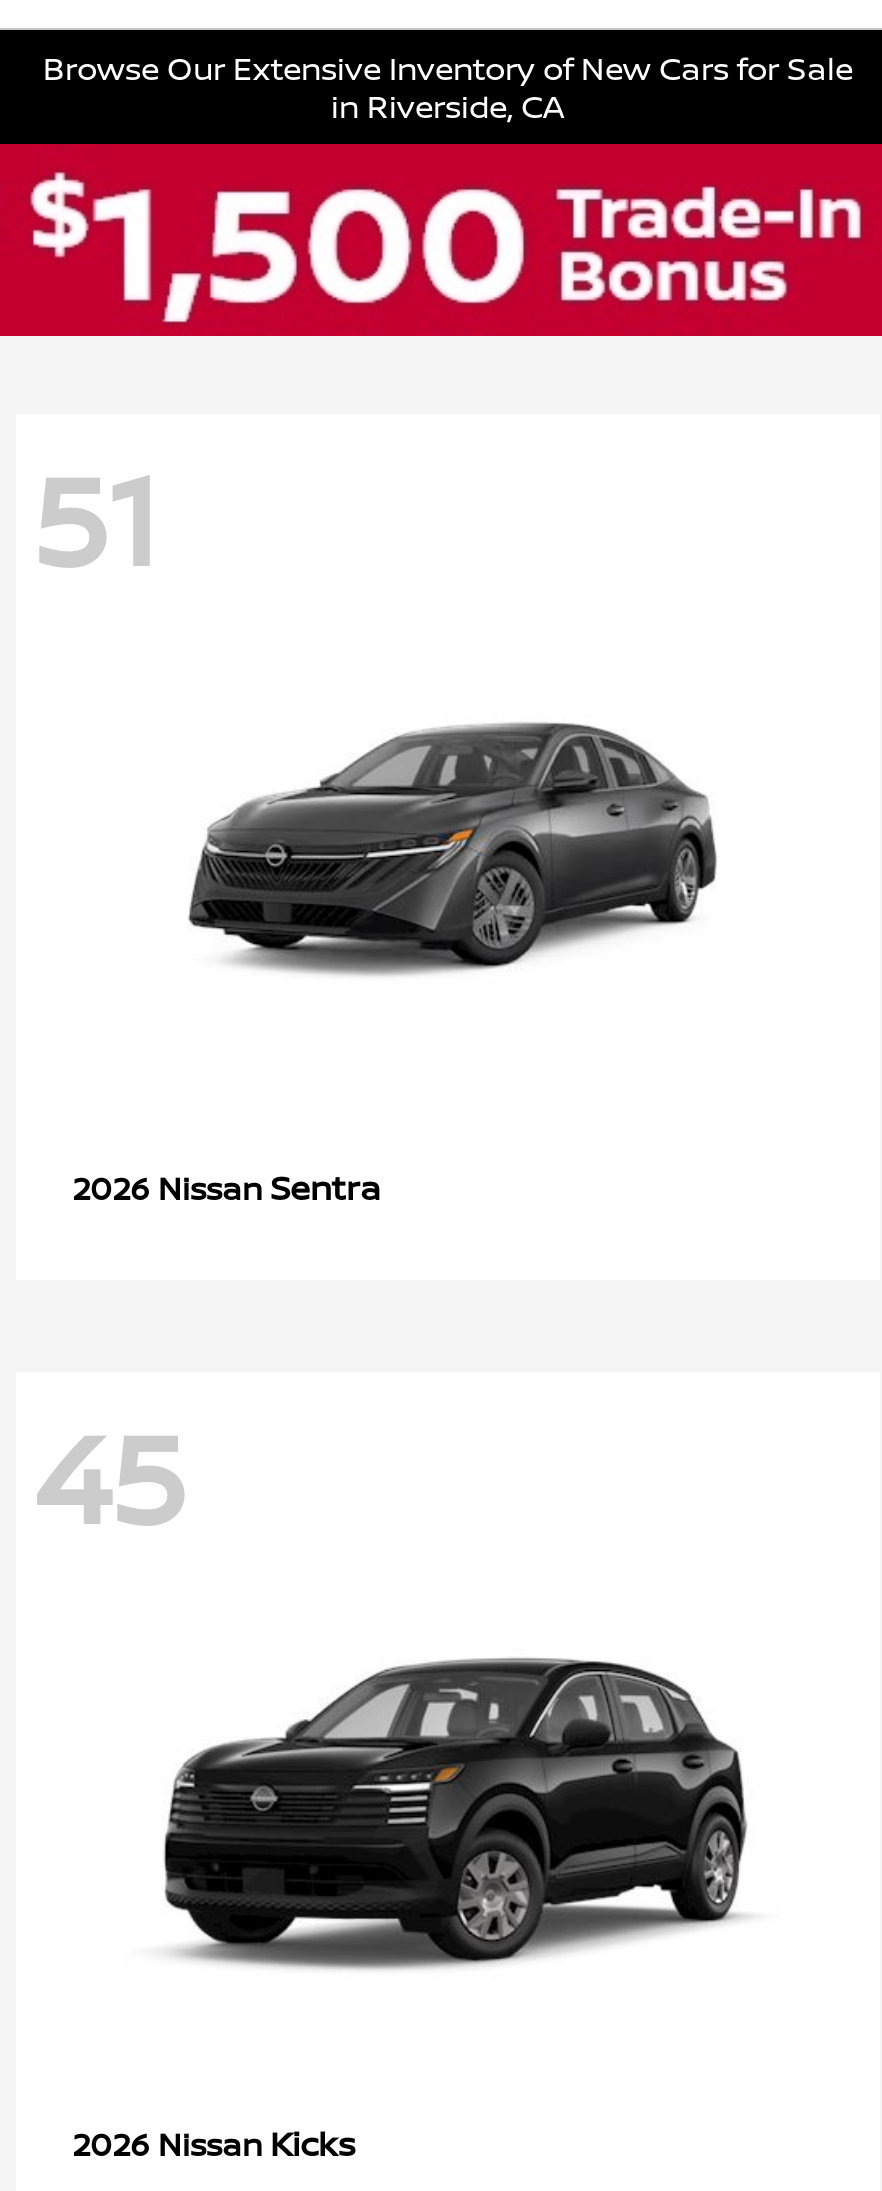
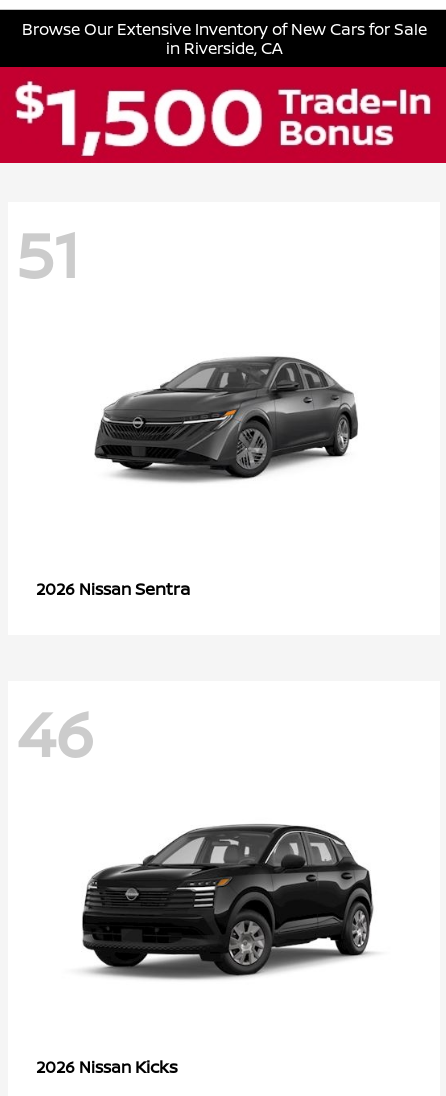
[32,1388,186,1562] 45 -> [16,689,94,776] 46

